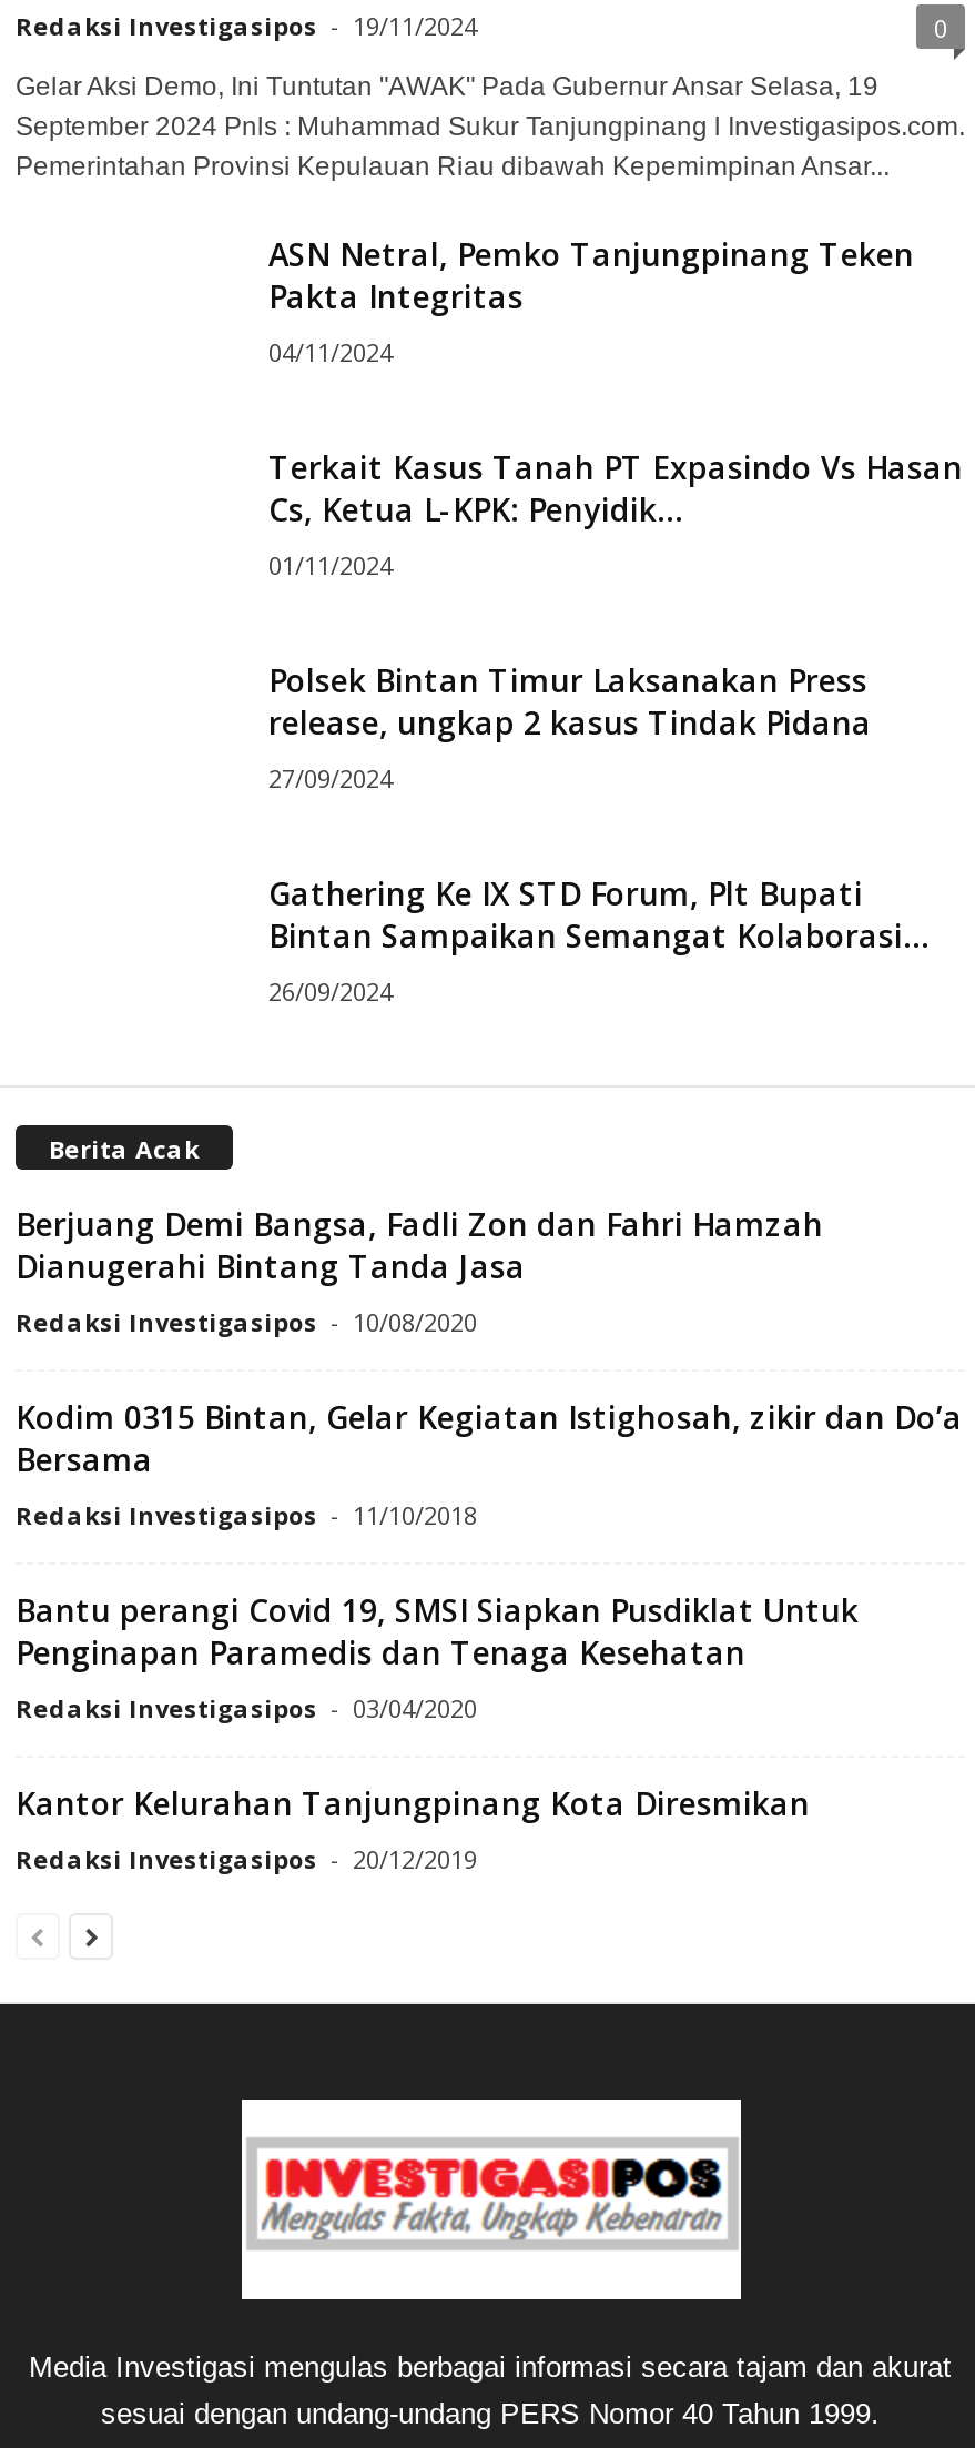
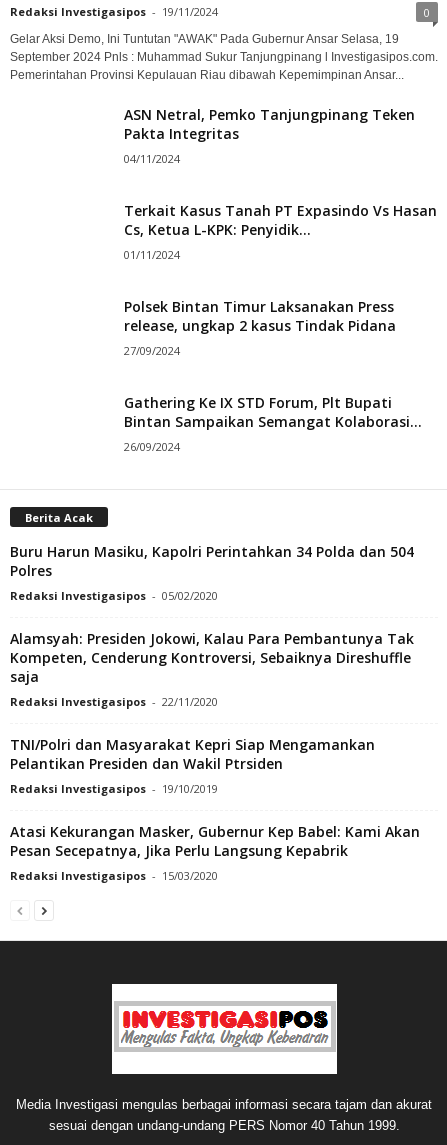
[16,1202,823,1337] Berjuang Demi Bangsa, Fadli Zon dan Fahri Hamzah | Dianugerahi Bintang Tanda Jasa | Redaksi Investigasipos - 10/08/2020 -> [10,541,414,602] Buru Harun Masiku, Kapolri Perintahkan 34 Polda dan 504 | Polres | Redaksi Investigasipos - 05/02/2020
[16,1395,963,1530] Kodim 0315 Bintan, Gelar Kegiatan Istighosah, zikir dan Do’a | Bersama | Redaksi Investigasipos - 11/10/2018 -> [10,628,414,708] Alamsyah: Presiden Jokowi, Kalau Para Pembantunya Tak | Kompeten, Cenderung Kontroversi, Sebaiknya Direshuffle | saja | Redaksi Investigasipos - 22/11/2020
[16,1588,859,1723] Bantu perangi Covid 19, SMSI Siapkan Pusdiklat Untuk | Penginapan Paramedis dan Tenaga Kesehatan | Redaksi Investigasipos - 03/04/2020 -> [10,734,375,795] TNI/Polri dan Masyarakat Kepri Siap Mengamankan | Pelantikan Presiden dan Wakil Ptrsiden | Redaksi Investigasipos - 19/10/2019
[16,1781,810,1874] Kantor Kelurahan Tanjungpinang Kota Diresmikan | Redaksi Investigasipos - 20/12/2019 -> [10,821,420,882] Atasi Kekurangan Masker, Gubernur Kep Babel: Kami Akan | Pesan Secepatnya, Jika Perlu Langsung Kepabrik | Redaksi Investigasipos - 15/03/2020

